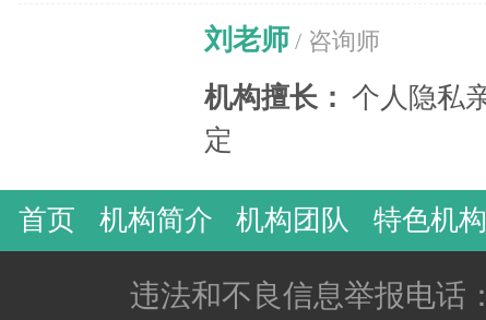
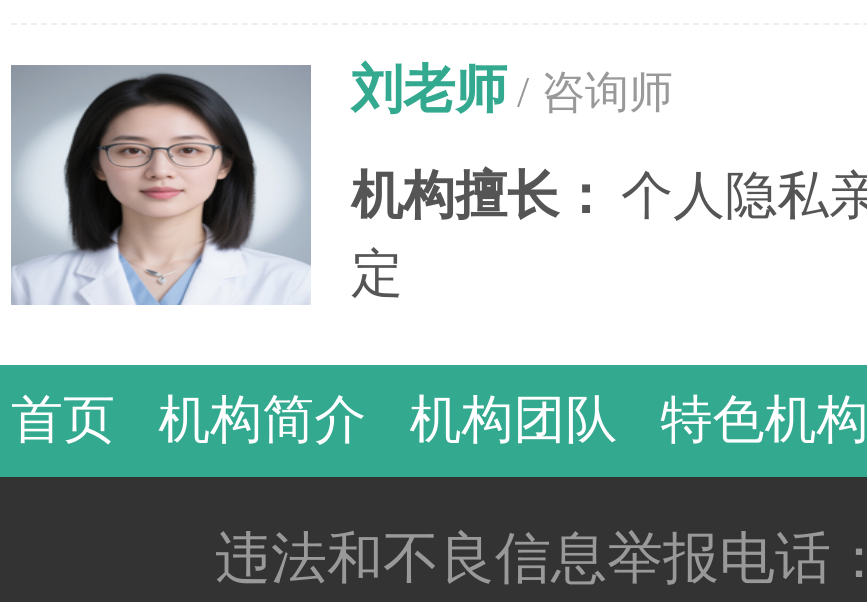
none -> [9,64,313,306] [image]

